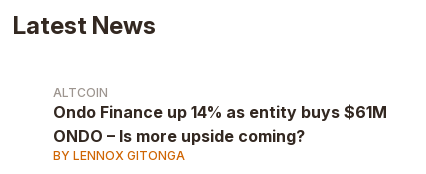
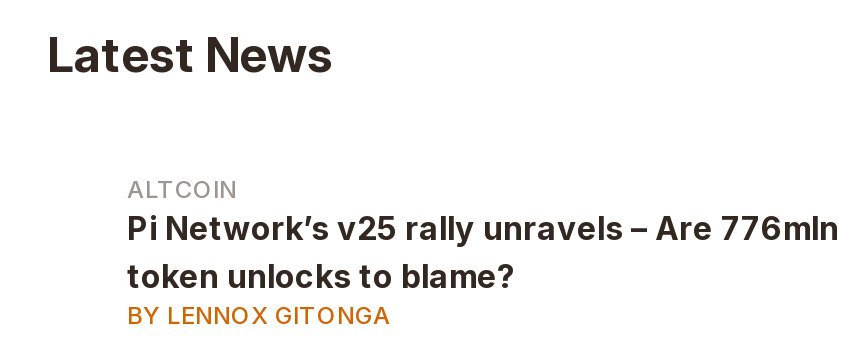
[53,102,387,146] Ondo Finance up 14% as entity buys $61M | ONDO – Is more upside coming? -> [127,208,839,296] Pi Network’s v25 rally unravels – Are 776mln | token unlocks to blame?

